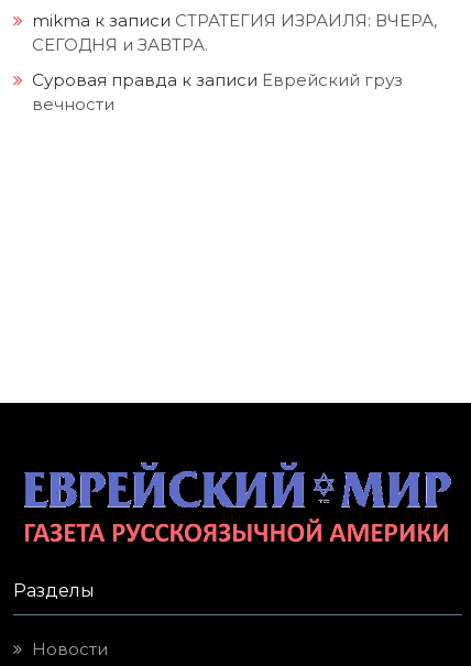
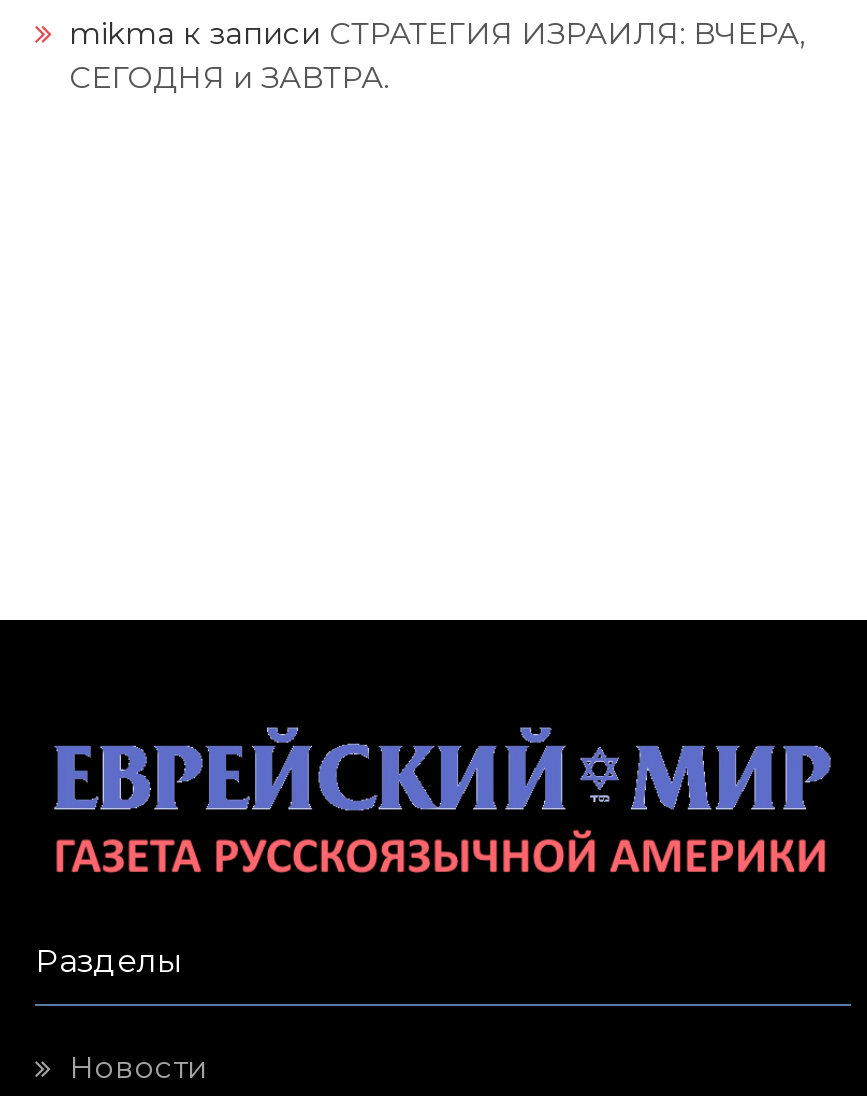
[32,70,403,115] Суровая правда к записи Еврейский груз | вечности -> none

